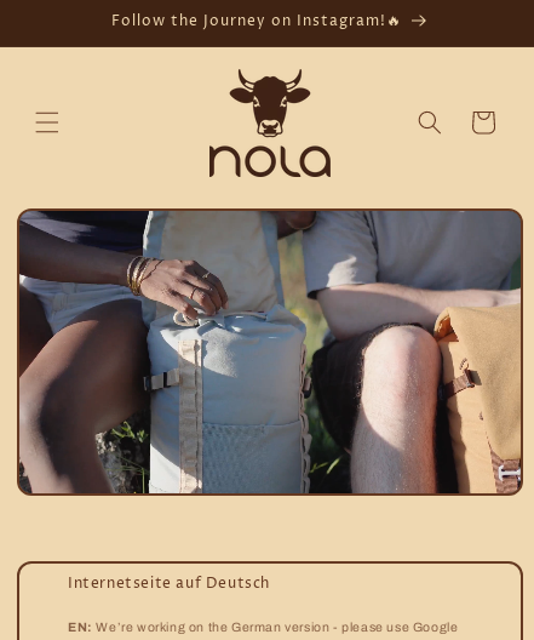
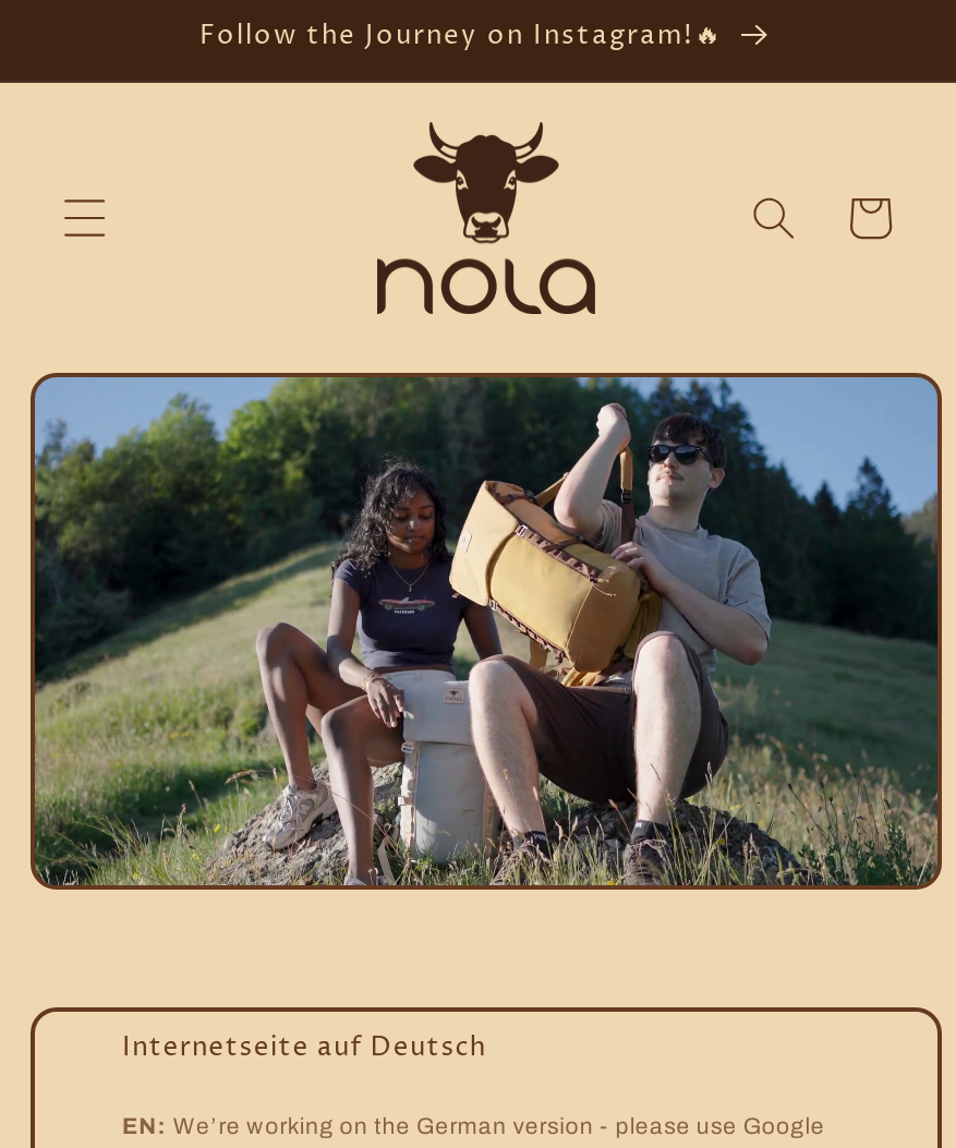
[18,210,522,496] [image] -> [33,377,940,890] [image]

